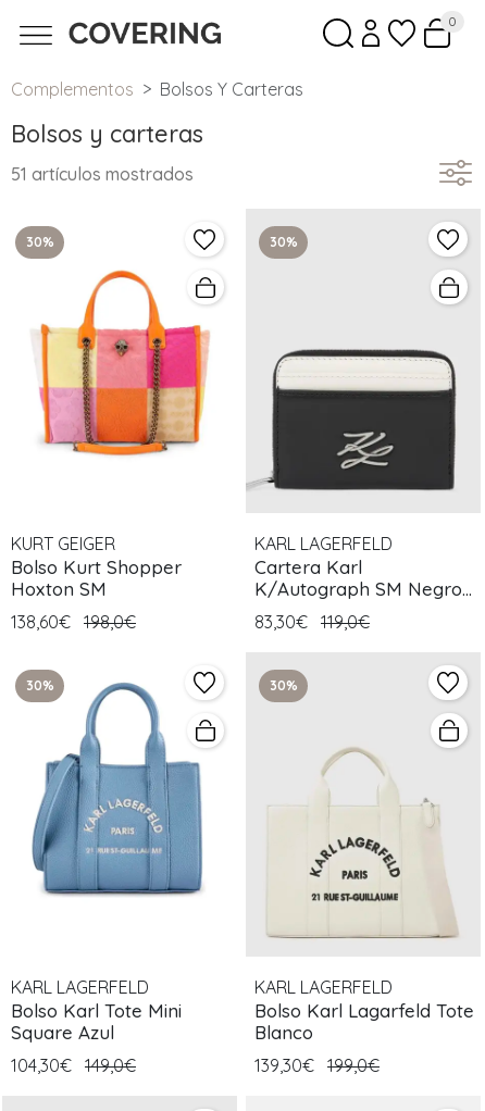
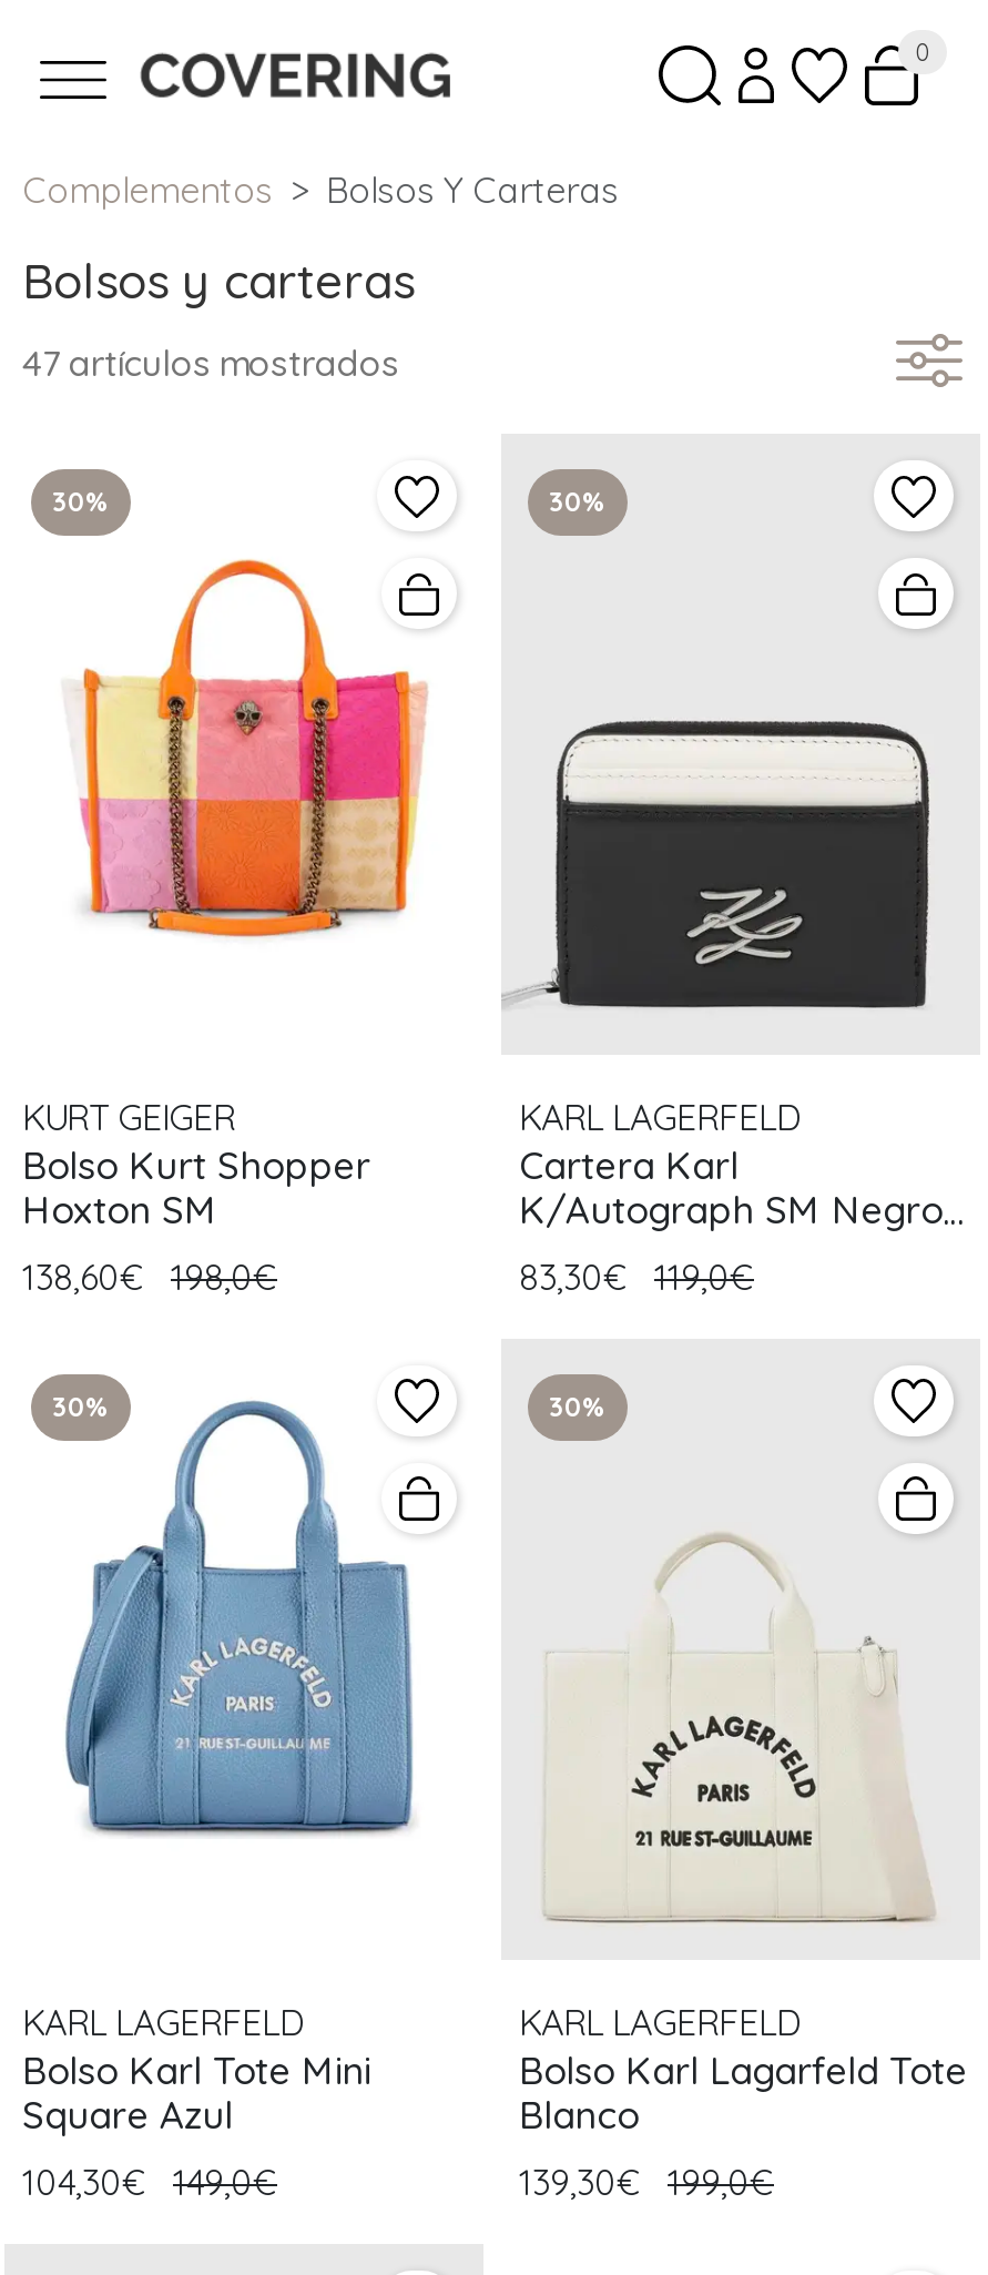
[11,164,194,185] 51 artículos mostrados -> [22,342,399,386] 47 artículos mostrados

